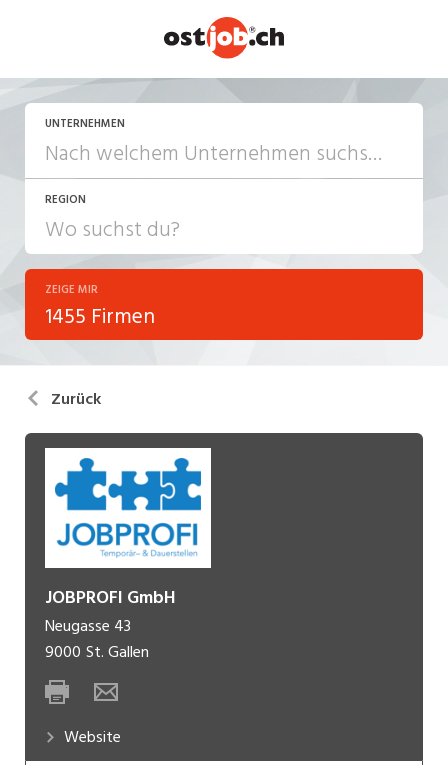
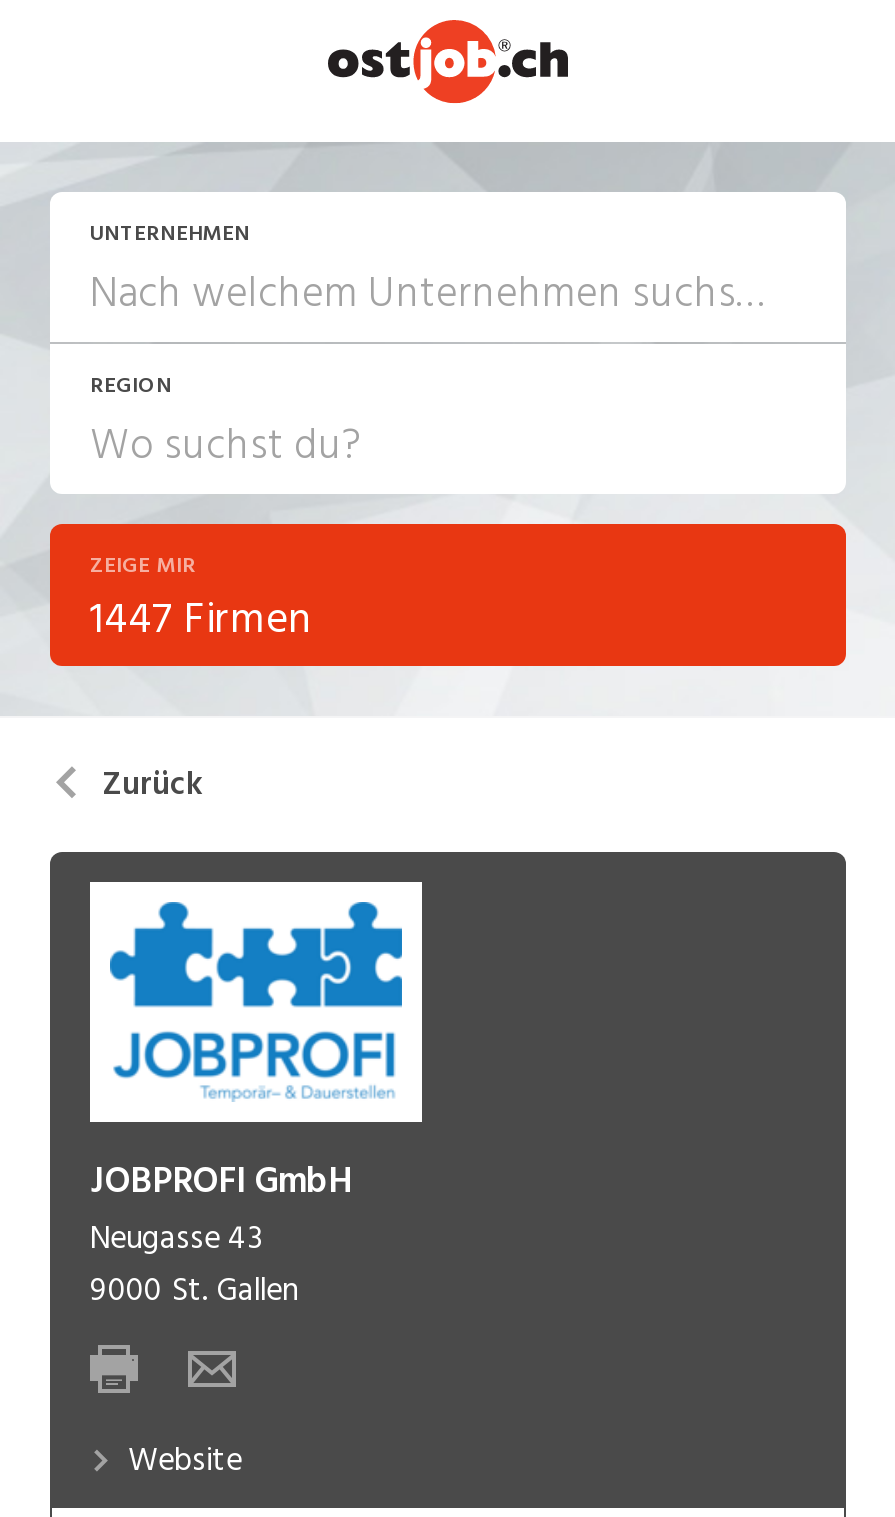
[45,300,155,334] 1455 Firmen -> [90,586,312,654] 1447 Firmen

